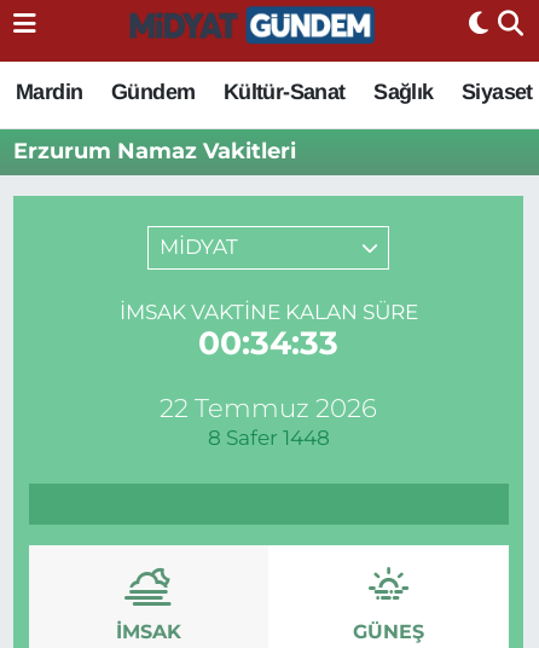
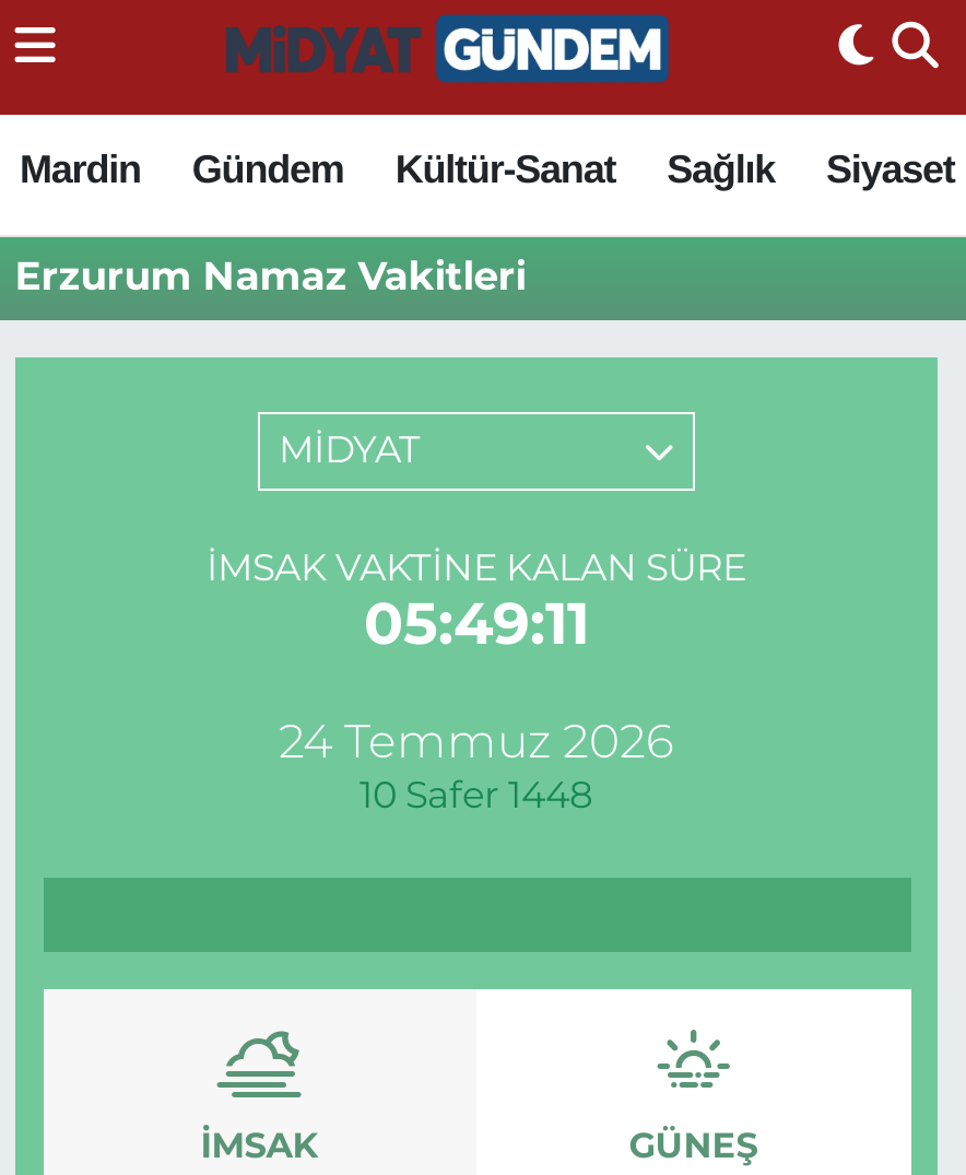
[198,323,338,363] 00:34:33 -> [364,587,589,660] 05:49:11
[160,391,377,423] 22 Temmuz 2026 -> [279,711,674,768] 24 Temmuz 2026
[207,425,329,449] 8 Safer 1448 -> [360,772,593,816] 10 Safer 1448

